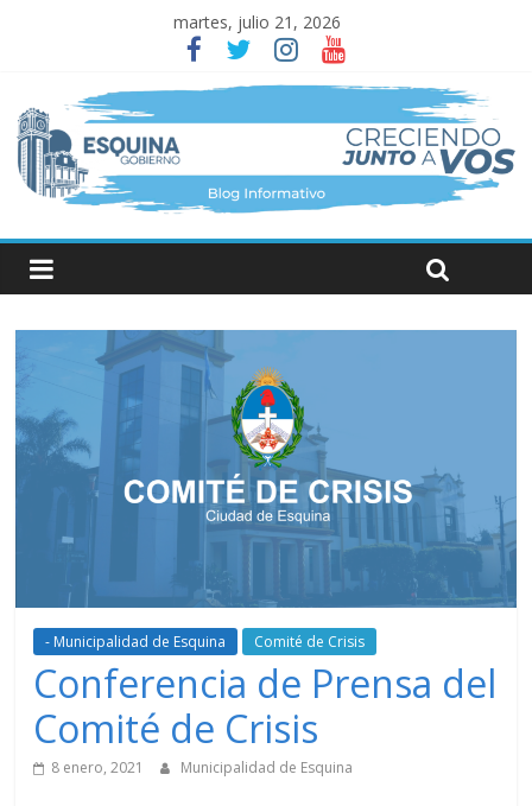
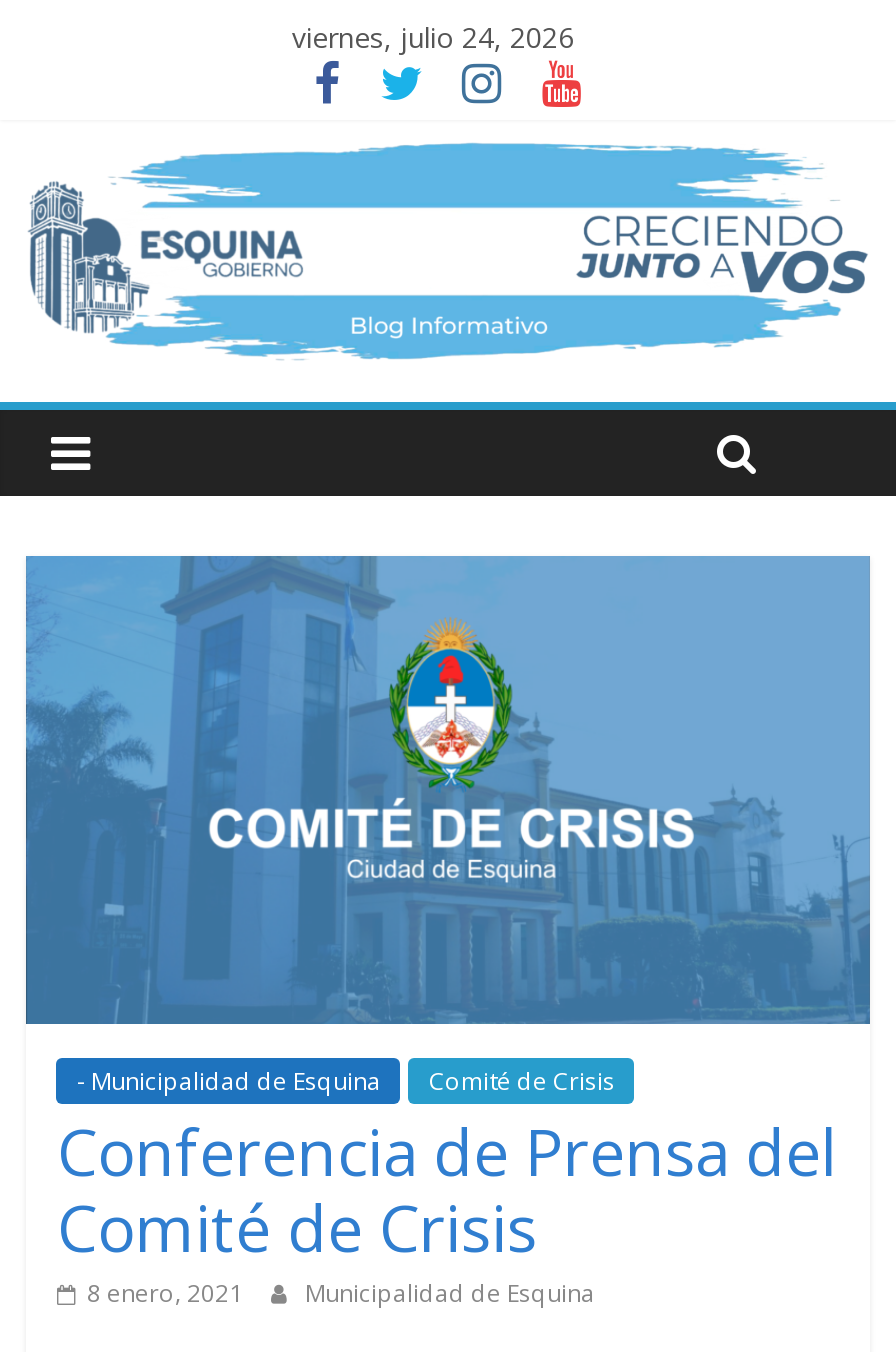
[173,11,341,33] martes, julio 21, 2026 -> [292,18,574,56] viernes, julio 24, 2026

